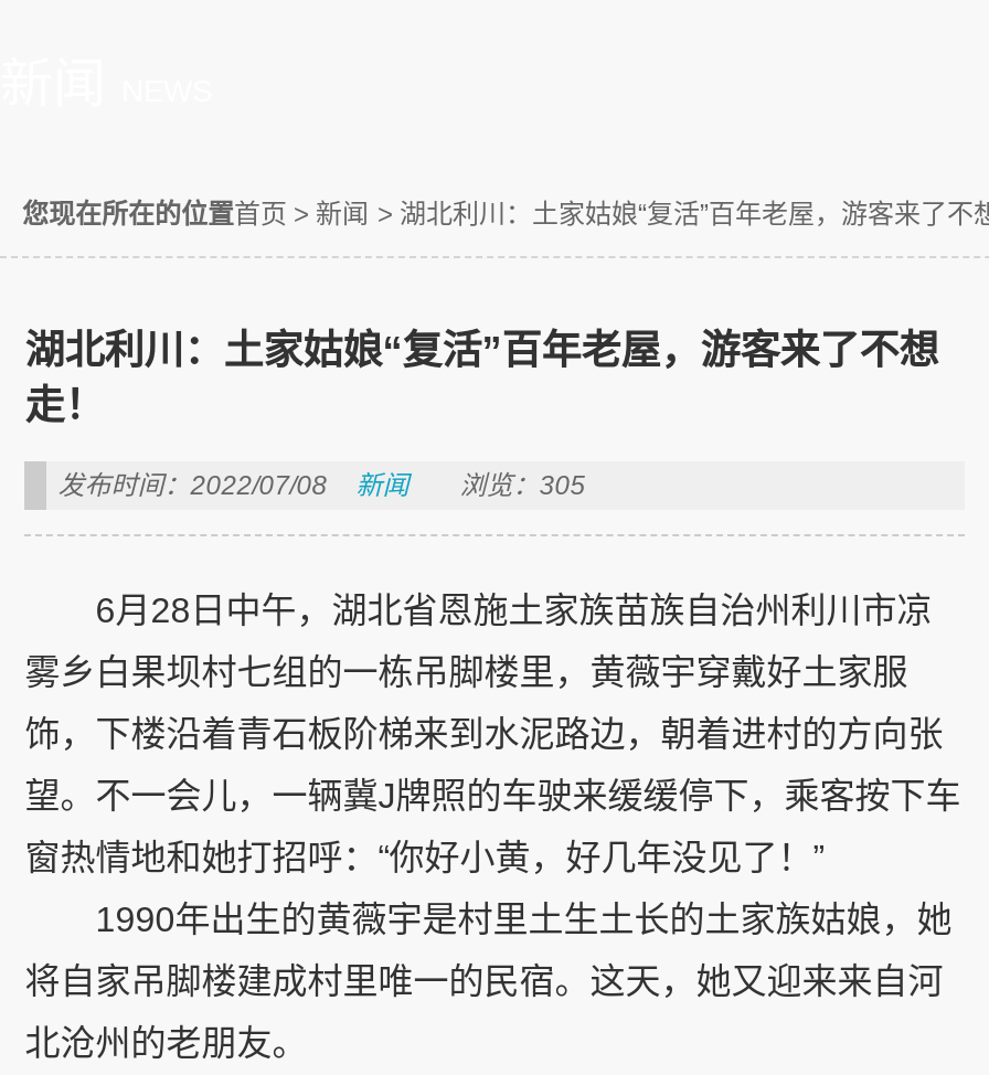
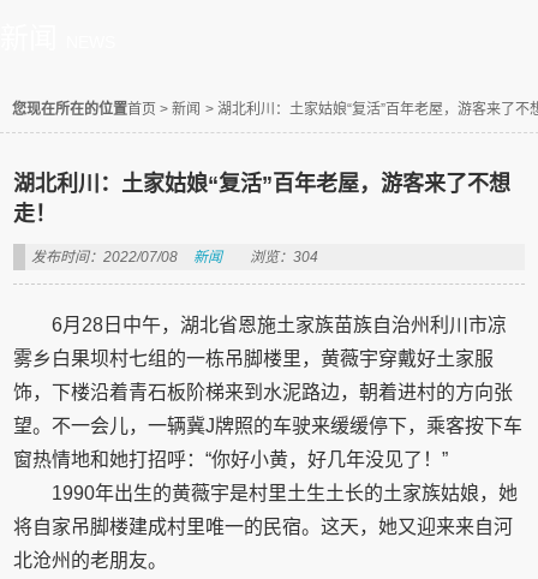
[460,470,585,501] 浏览：305 -> [250,249,318,265] 浏览：304

